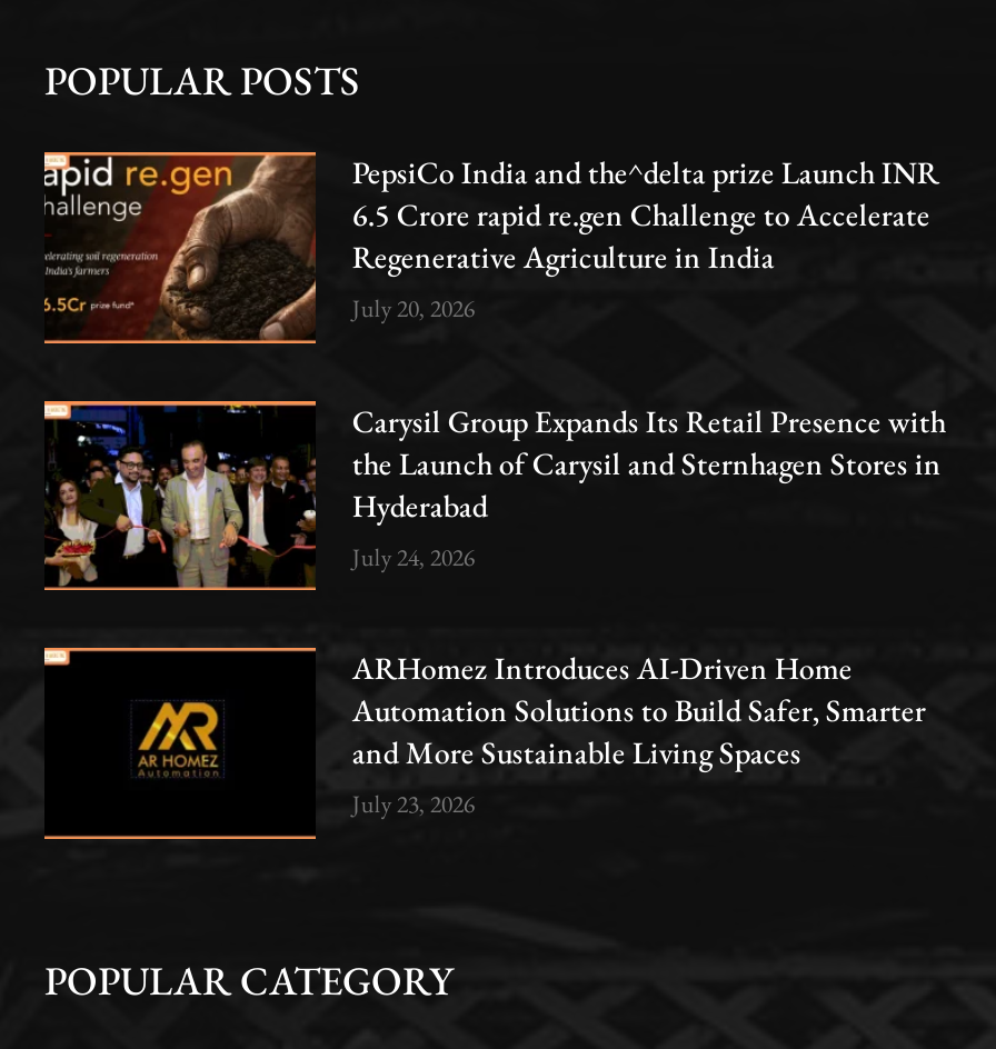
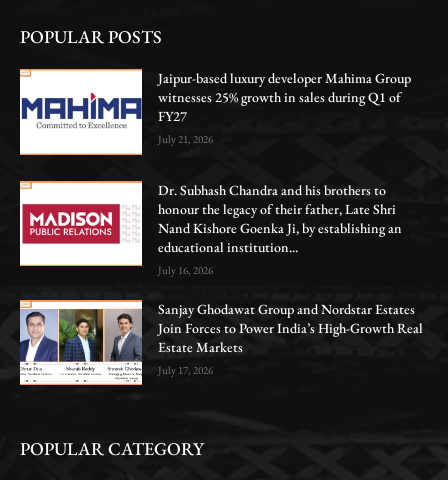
[42,152,939,343] [image] | PepsiCo India and the^delta prize Launch INR | 6.5 Crore rapid re.gen Challenge to Accelerate | Regenerative Agriculture in India | July 20, 2026 -> [19,69,411,155] [image] | Jaipur-based luxury developer Mahima Group | witnesses 25% growth in sales during Q1 of | FY27 | July 21, 2026
[42,400,946,592] [image] | Carysil Group Expands Its Retail Presence with | the Launch of Carysil and Sternhagen Stores in | Hyderabad | July 24, 2026 -> [19,181,402,277] [image] | Dr. Subhash Chandra and his brothers to | honour the legacy of their father, Late Shri | Nand Kishore Goenka Ji, by establishing an | educational institution... | July 16, 2026
[42,646,926,841] [image] | ARHomez Introduces AI-Driven Home | Automation Solutions to Build Safer, Smarter | and More Sustainable Living Spaces | July 23, 2026 -> [19,300,423,385] [image] | Sanjay Ghodawat Group and Nordstar Estates | Join Forces to Power India’s High-Growth Real | Estate Markets | July 17, 2026

